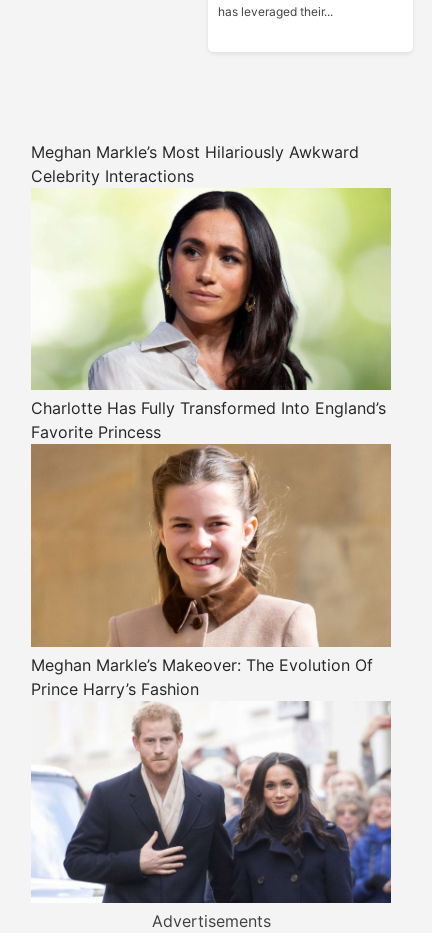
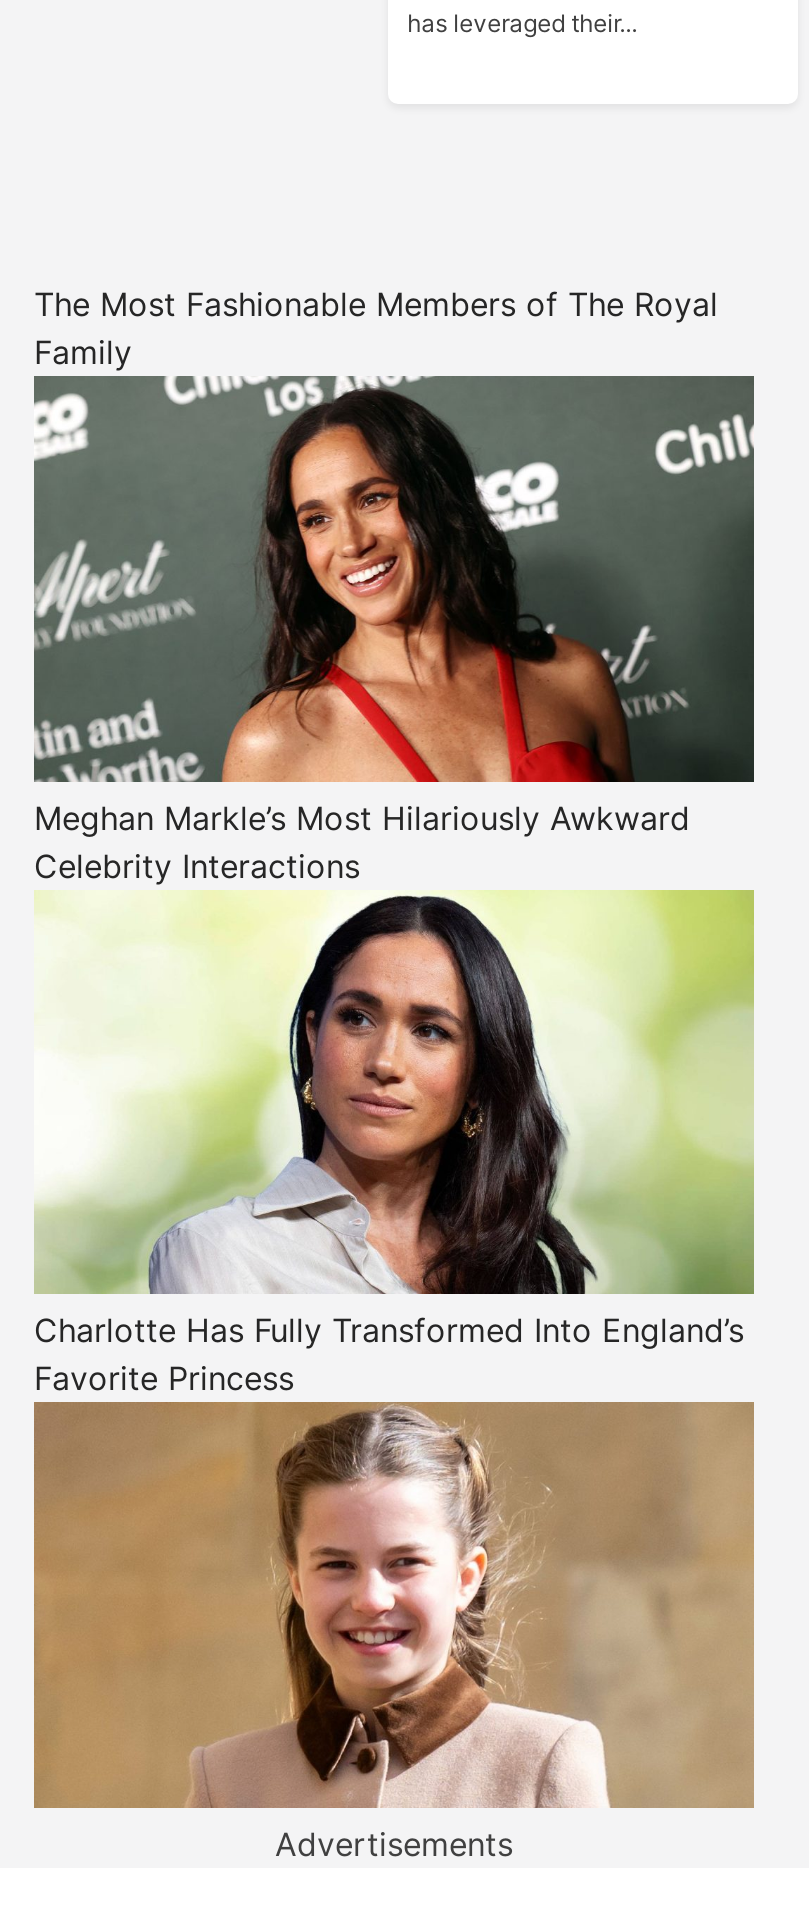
none -> [32,374,756,784] [image]
none -> [34,284,718,372] The Most Fashionable Members of The Royal | Family
moved [30,142,392,442] -> [32,798,756,1399]: [image] | Meghan Markle’s Most Hilariously Awkward | Celebrity Interactions | Charlotte Has Fully Transformed Into England’s | Favorite Princess
moved [35,442,388,648] -> [42,1398,748,1810]: [image]
[31,655,373,699] Meghan Markle’s Makeover: The Evolution Of | Prince Harry’s Fashion -> none
[31,701,392,904] [image] -> none

